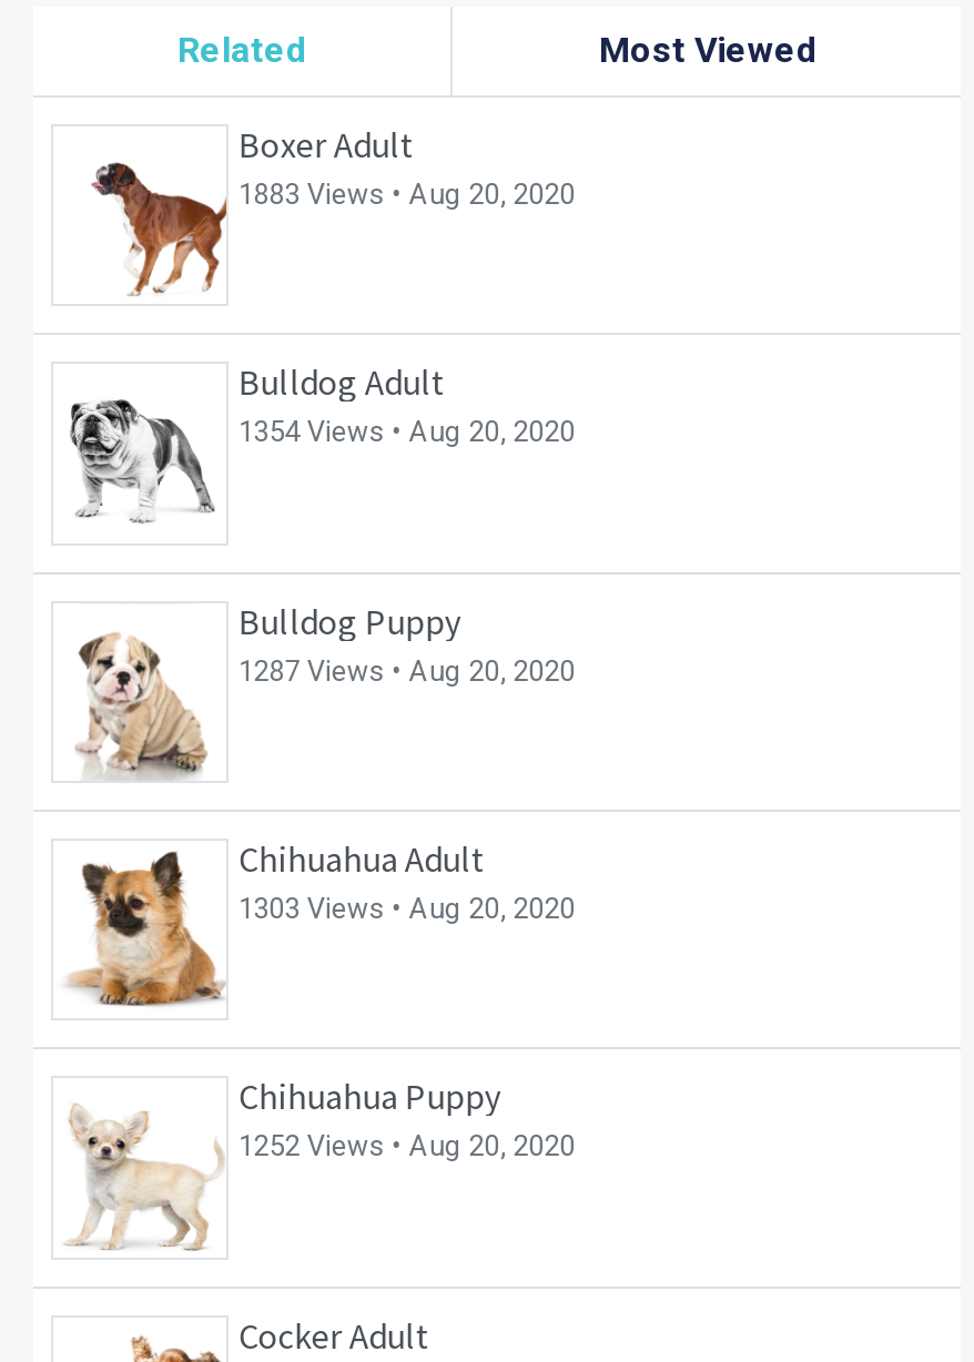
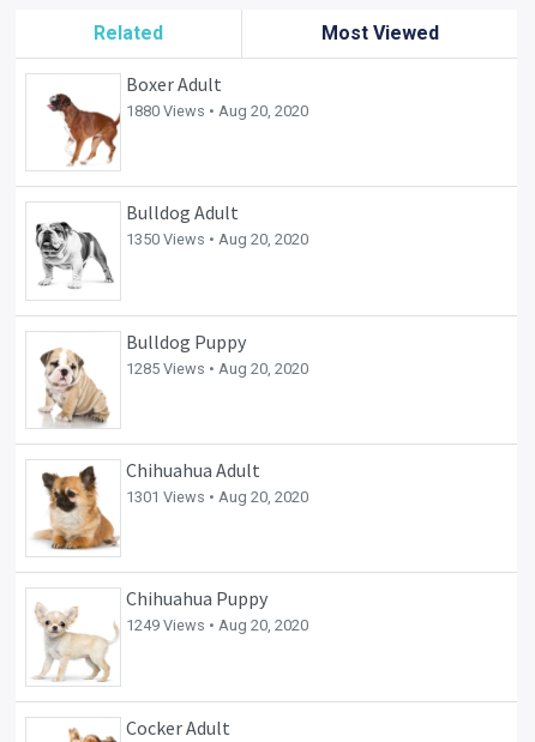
[238,177,576,210] 1883 Views • Aug 20, 2020 -> [126,102,309,120] 1880 Views • Aug 20, 2020
[238,415,576,449] 1354 Views • Aug 20, 2020 -> [126,230,309,248] 1350 Views • Aug 20, 2020
[238,653,576,687] 1287 Views • Aug 20, 2020 -> [126,359,309,377] 1285 Views • Aug 20, 2020
[238,892,576,925] 1303 Views • Aug 20, 2020 -> [126,488,309,506] 1301 Views • Aug 20, 2020
[238,1130,576,1163] 1252 Views • Aug 20, 2020 -> [126,617,309,635] 1249 Views • Aug 20, 2020

